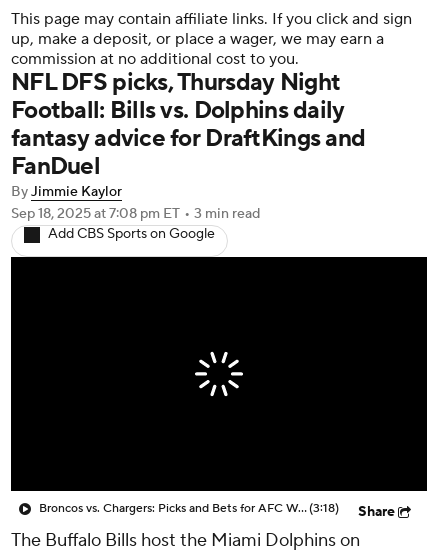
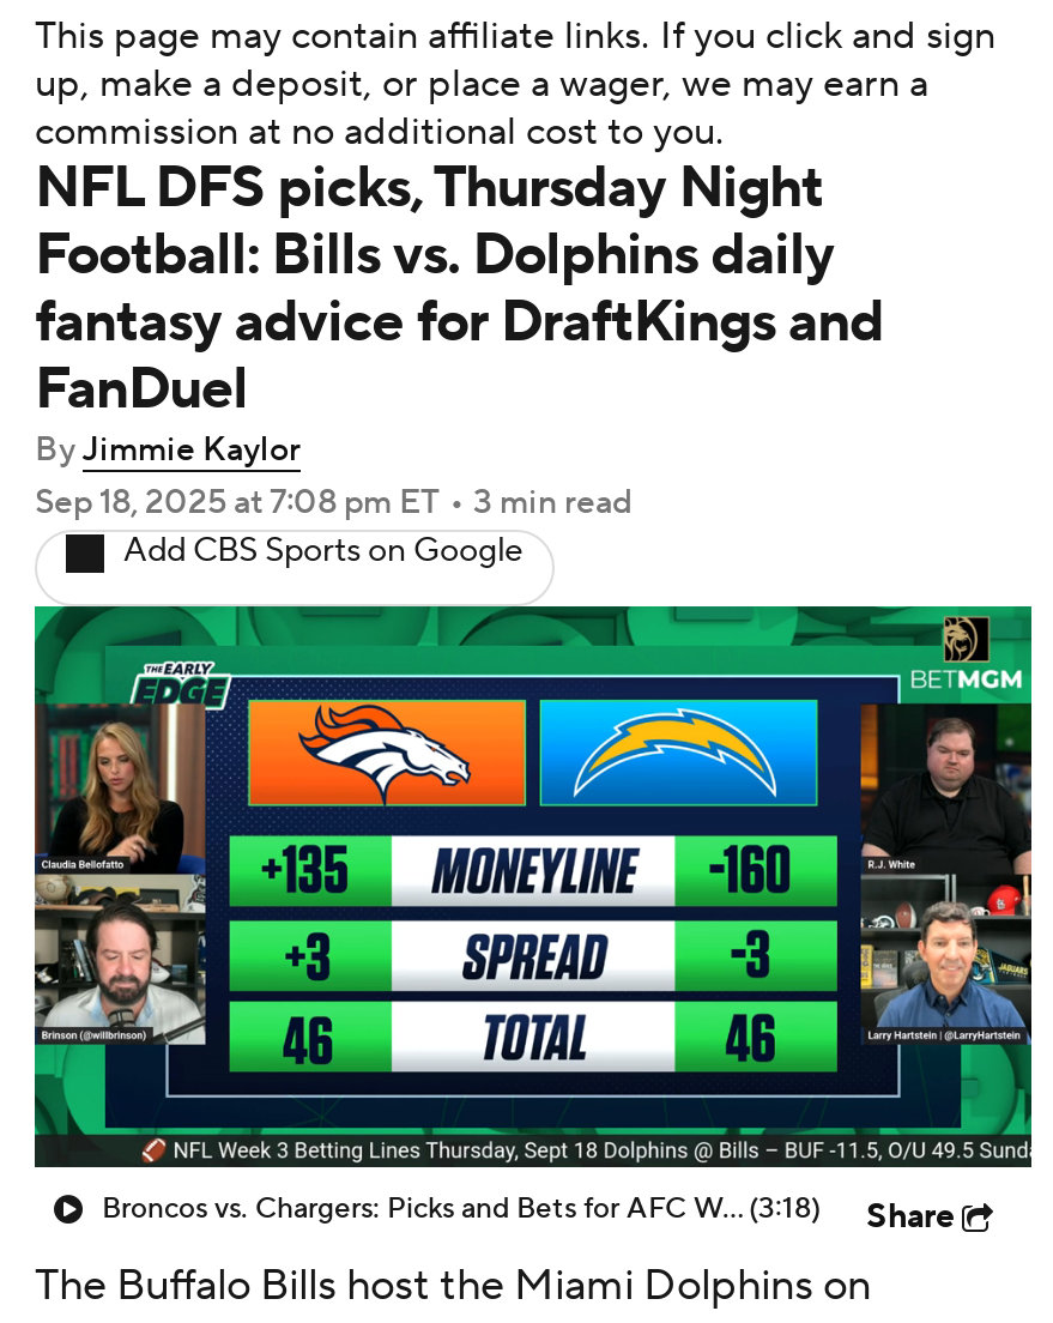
none -> [32,604,1034,1167] [image]

